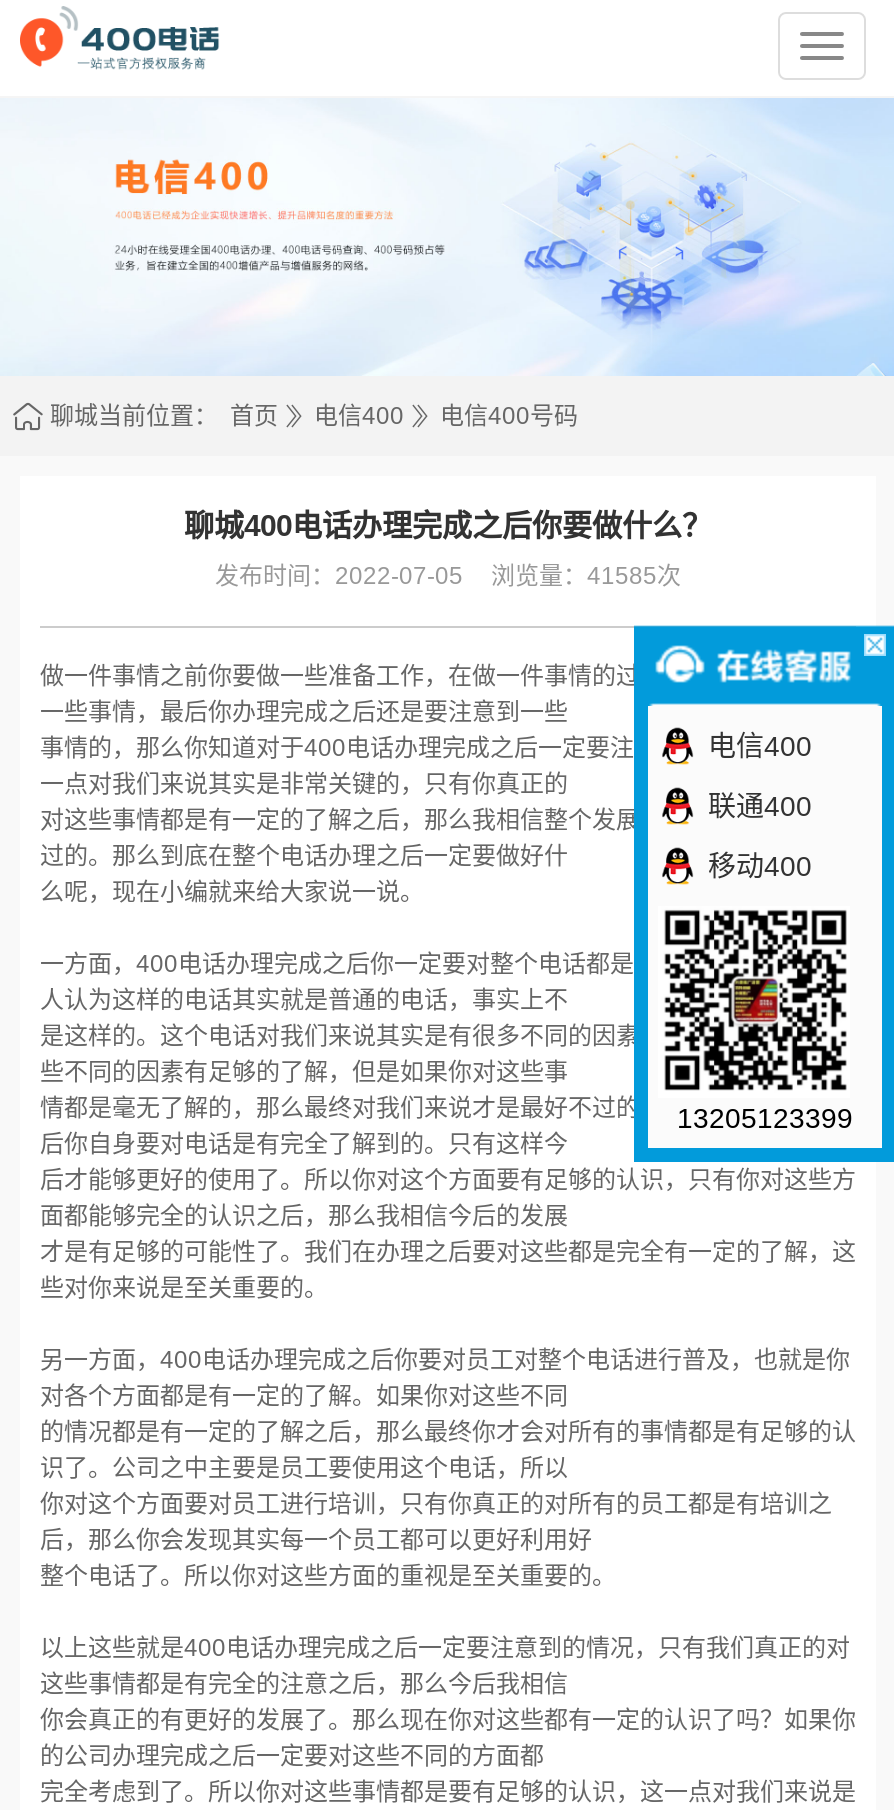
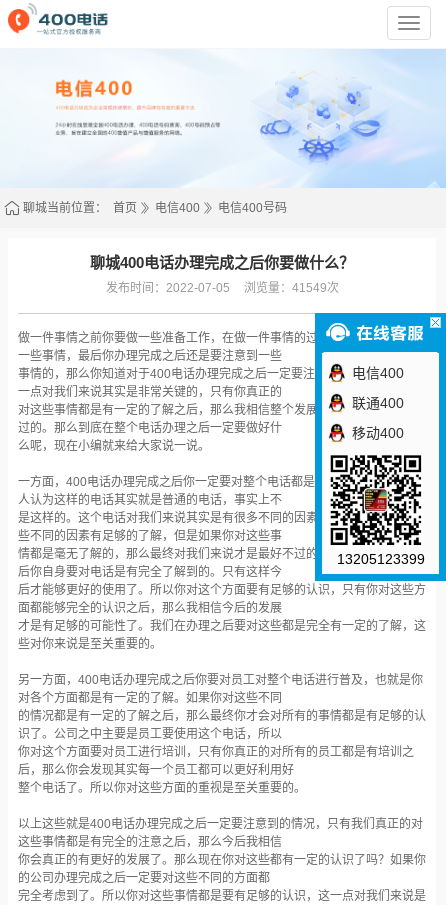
[215,562,681,590] 发布时间：2022-07-05 浏览量：41585次 -> [105,281,338,295] 发布时间：2022-07-05 浏览量：41549次

